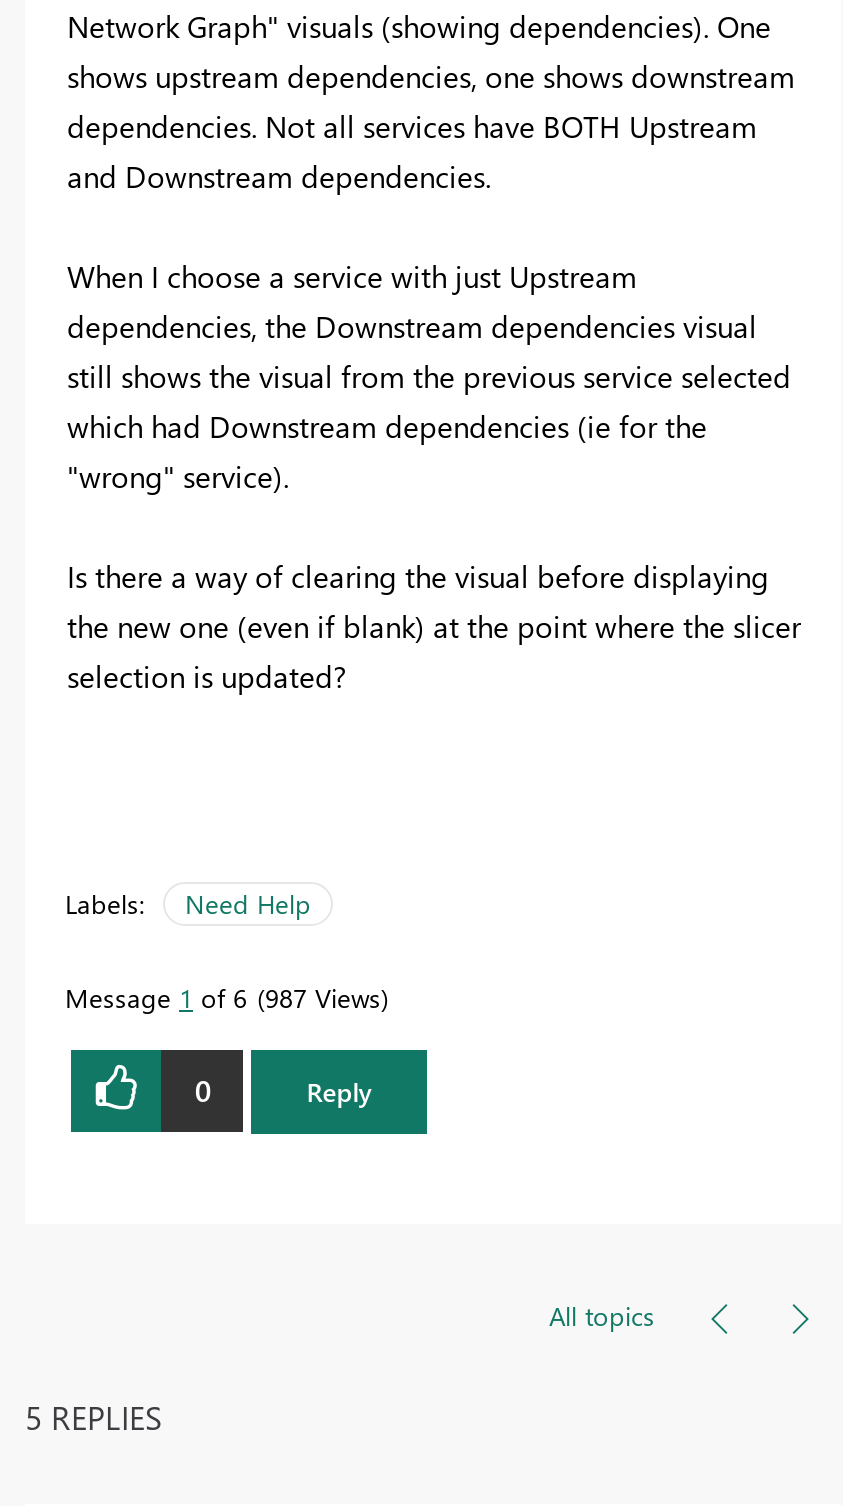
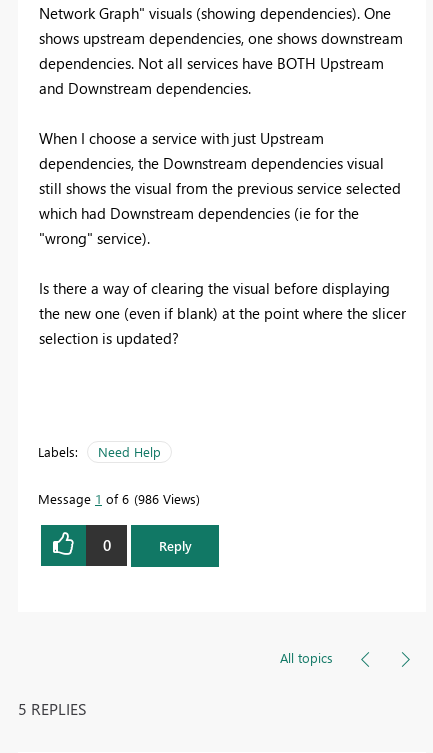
[65,979,381,1013] Message 1 of 6 987 Views -> [38,490,196,507] Message 1 of 6 986 Views

